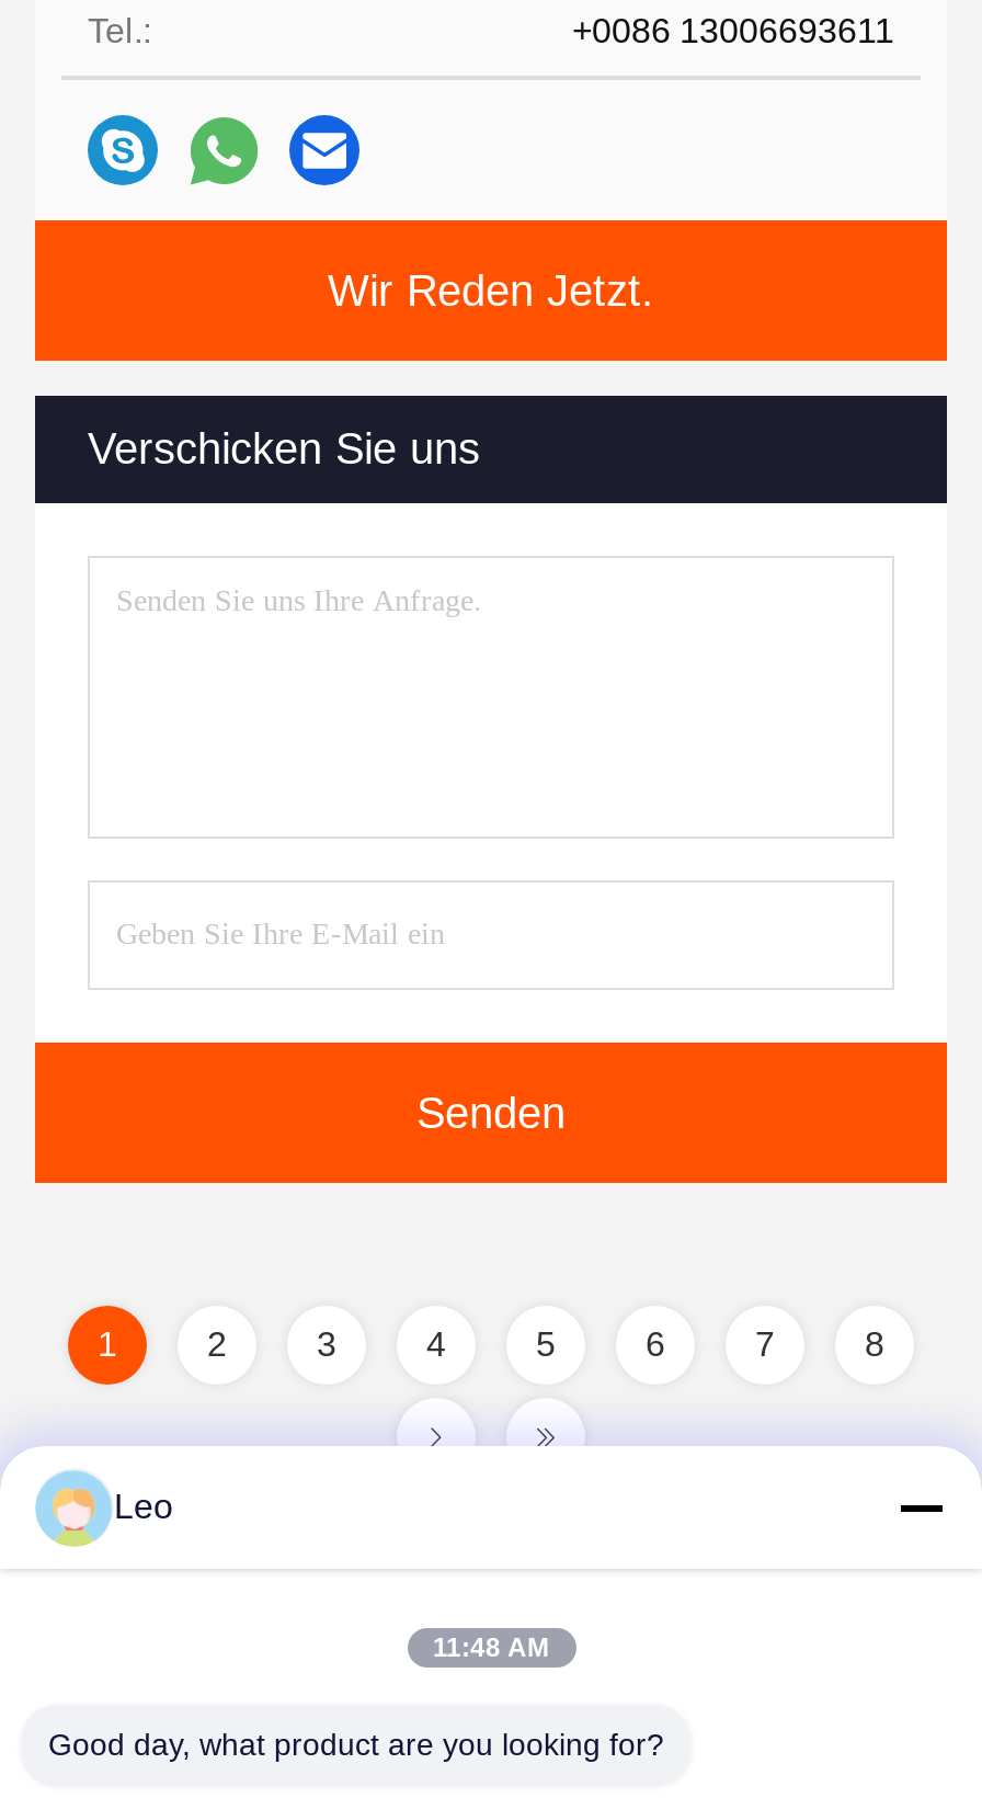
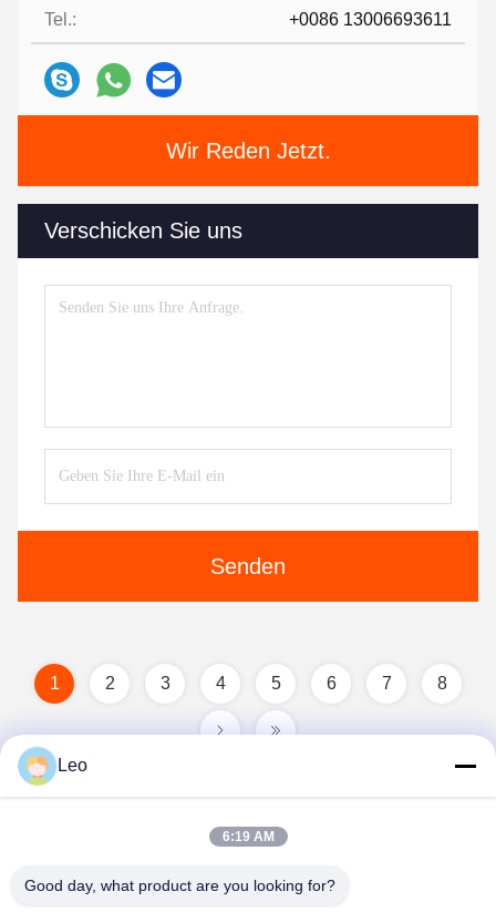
[433,1632,549,1663] 11:48 AM -> [222,829,274,844] 6:19 AM

